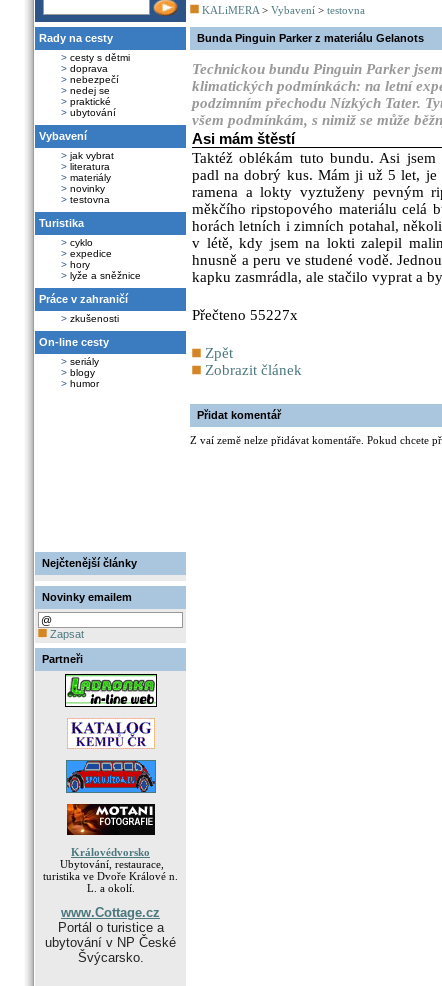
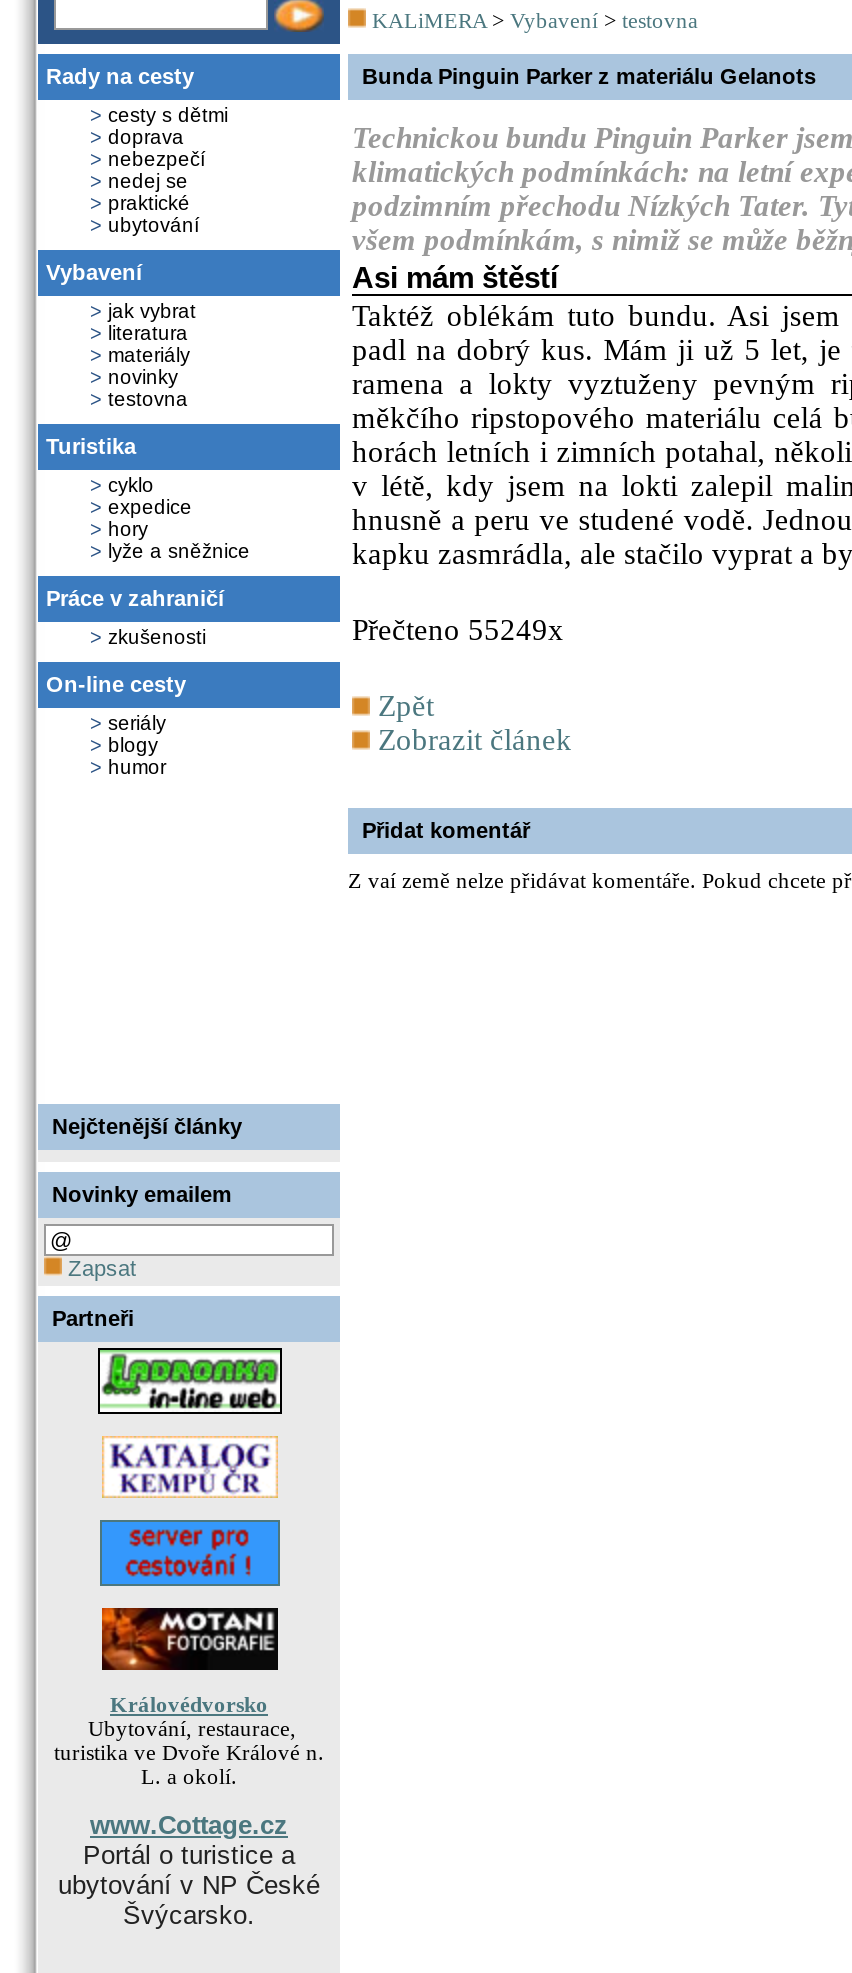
[192,307,298,323] Přečteno 55227x -> [352,614,564,646] Přečteno 55249x
[66,760,156,793] [image] -> [100,1520,280,1586] [image]

